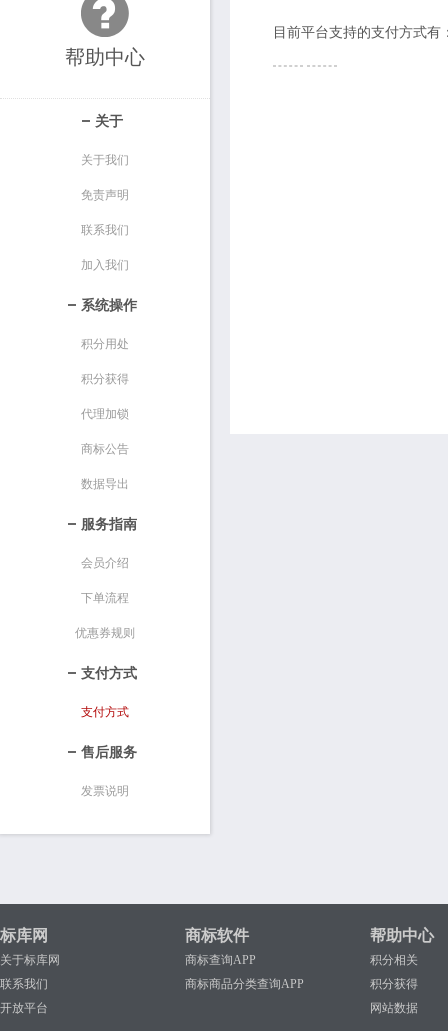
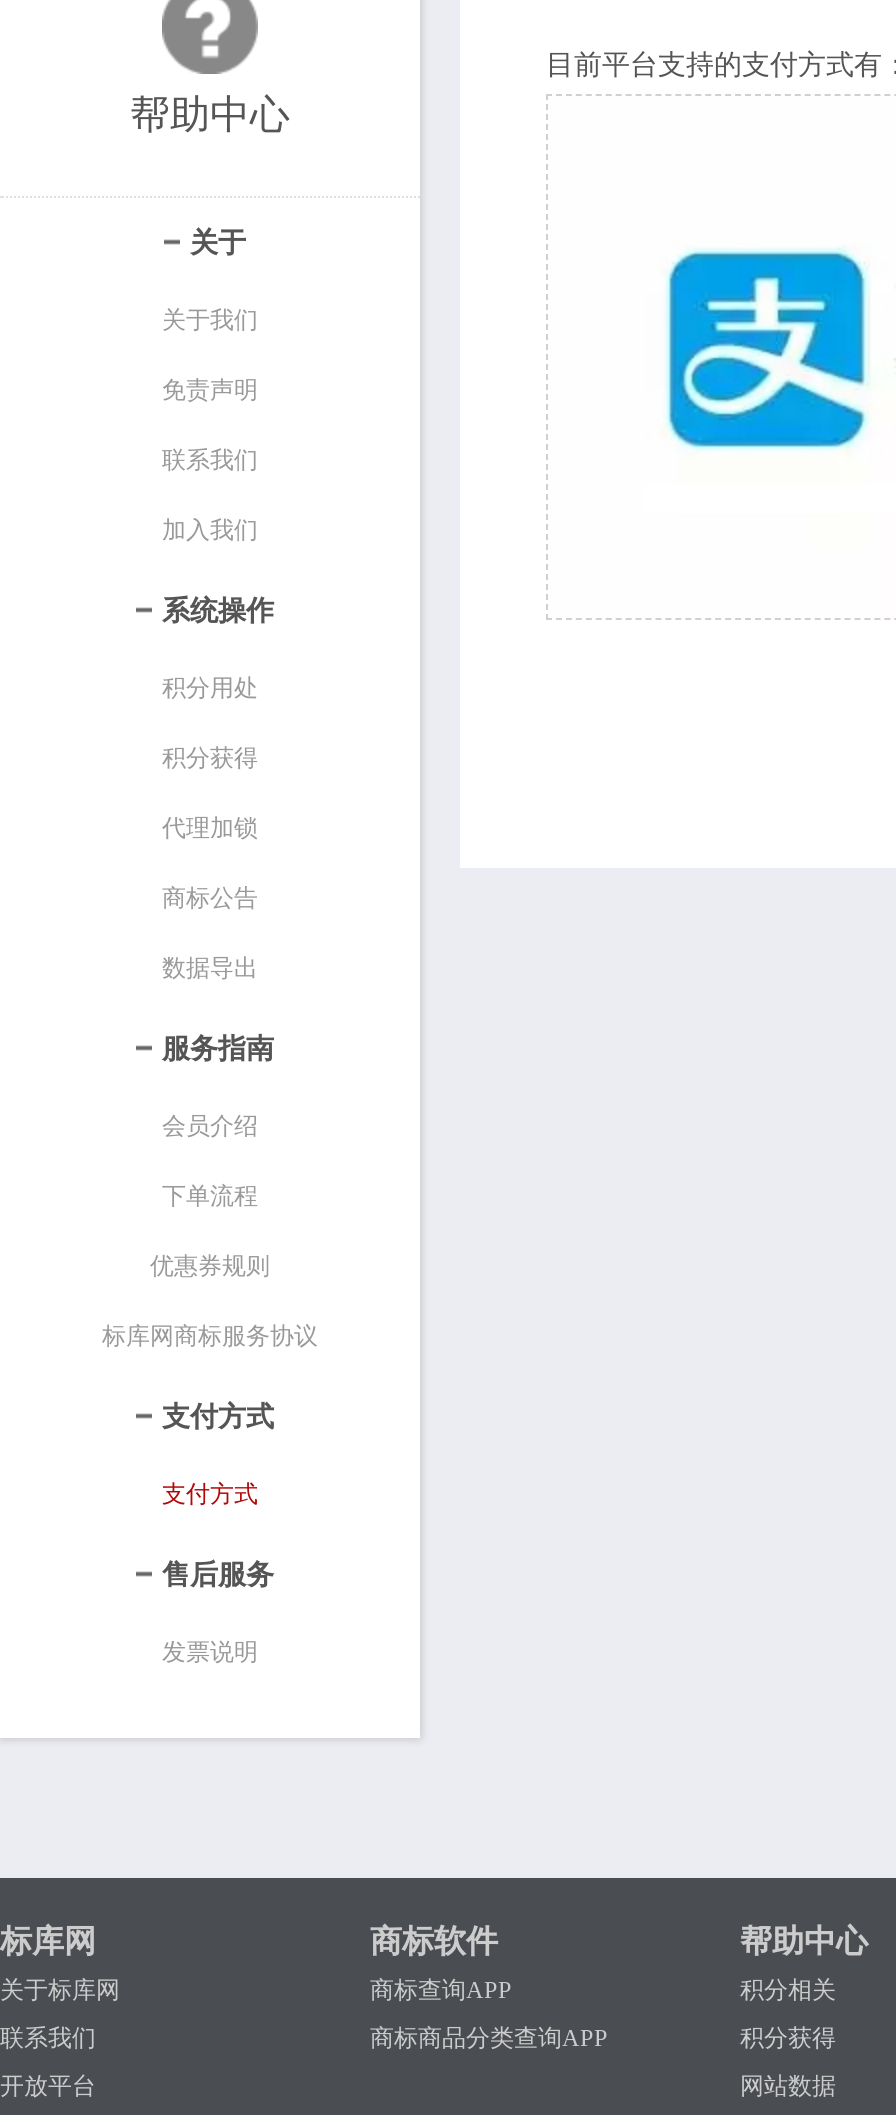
none -> [666,248,870,450] [image]
none -> [102,1322,318,1350] 标库网商标服务协议

